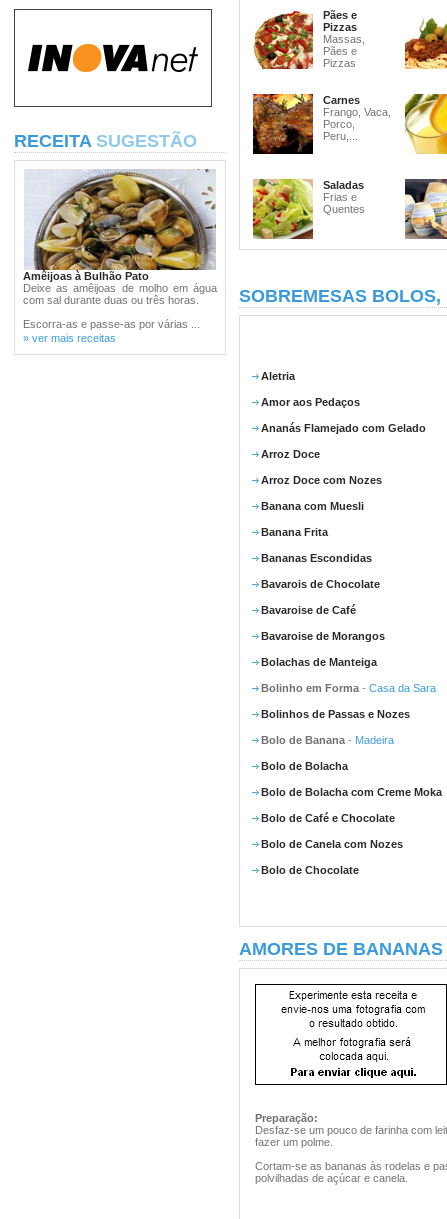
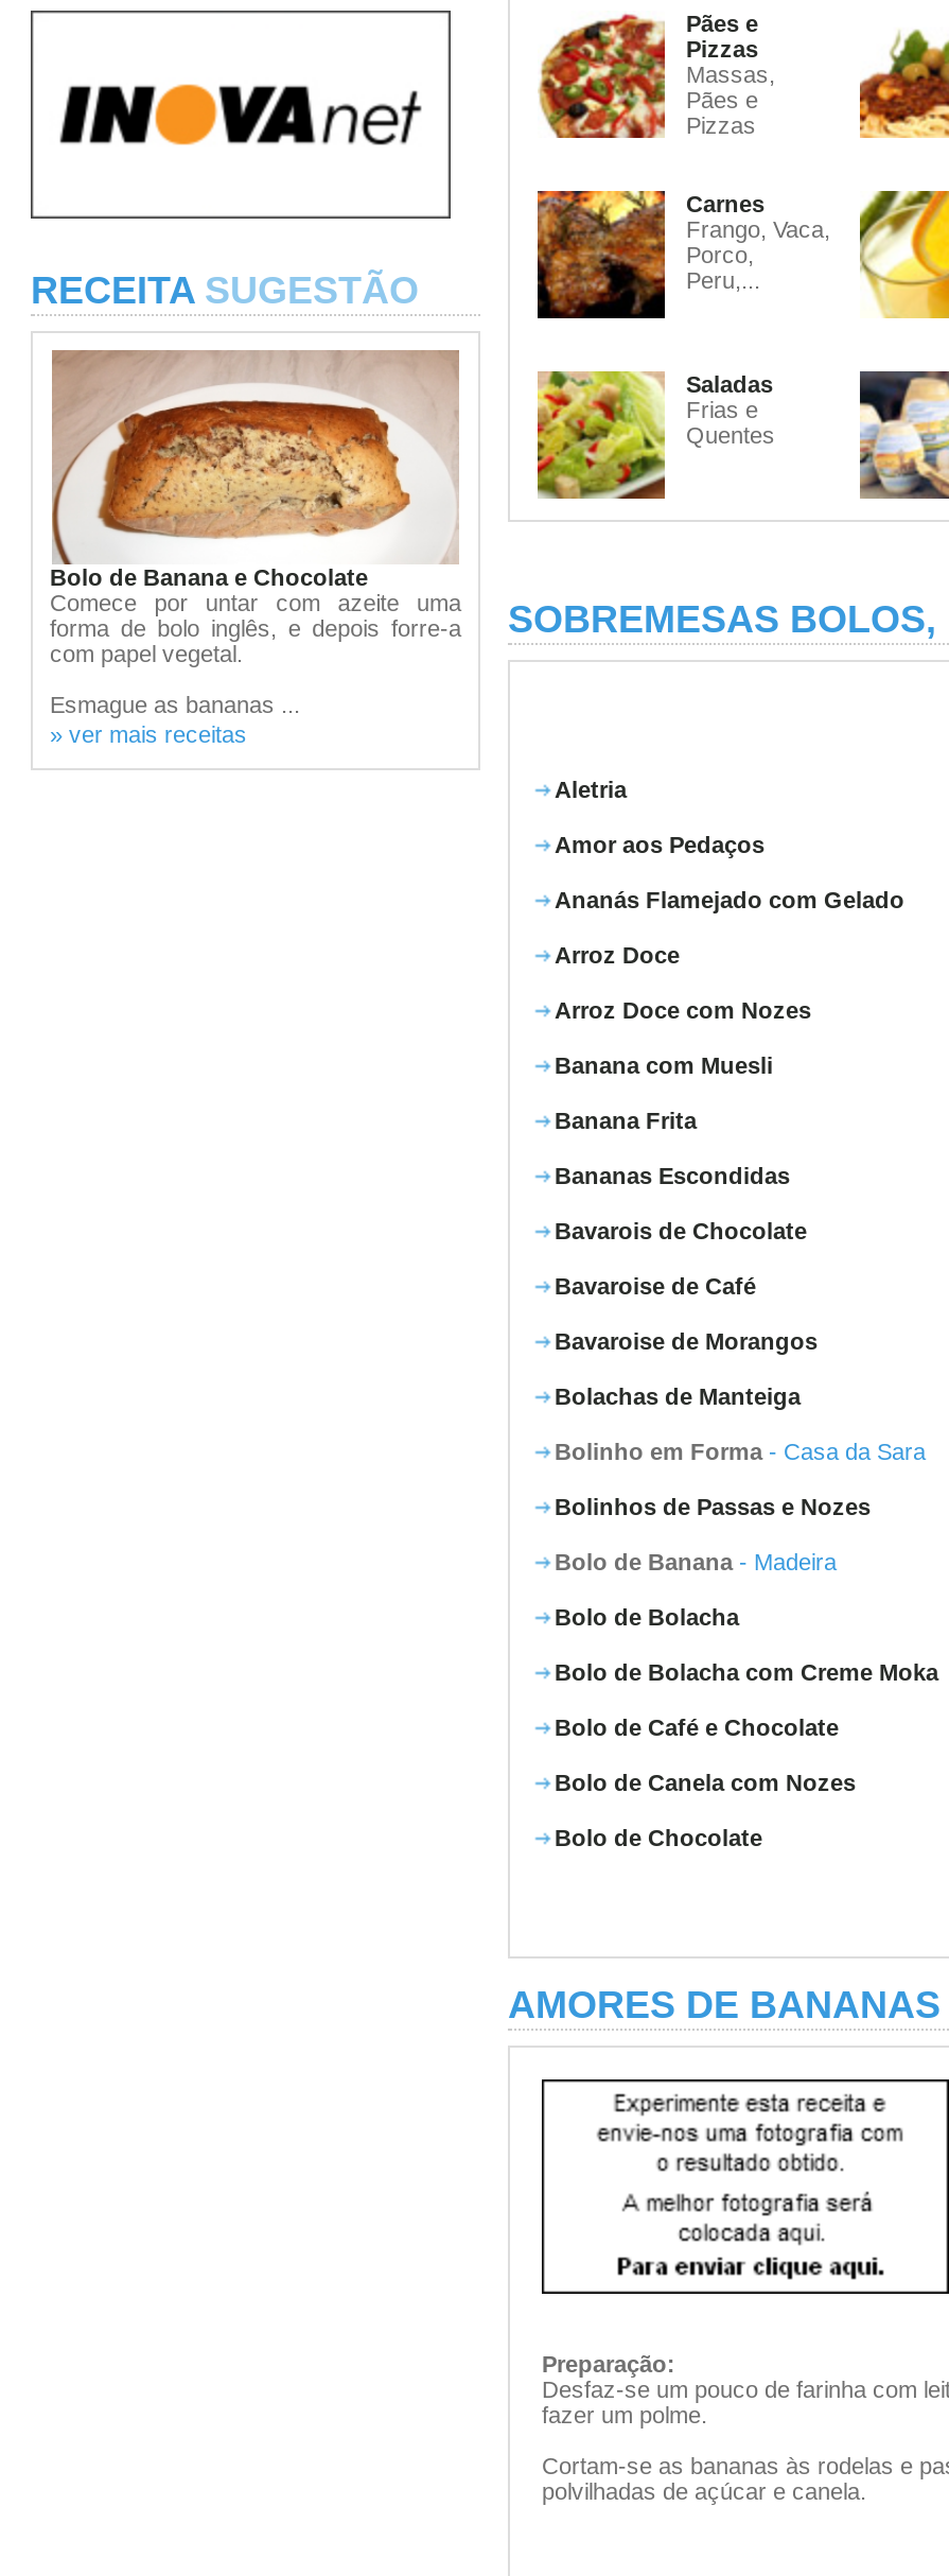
[23,169,217,306] [image] | Amêijoas à Bulhão Pato | Deixe as amêijoas de molho em água | com sal durante duas ou três horas. -> [50,348,461,666] [image] | Bolo de Banana e Chocolate | Comece por untar com azeite uma | forma de bolo inglês, e depois forre-a | com papel vegetal.
[23,318,200,330] Escorra-as e passe-as por várias ... -> [50,692,300,717] Esmague as bananas ...

